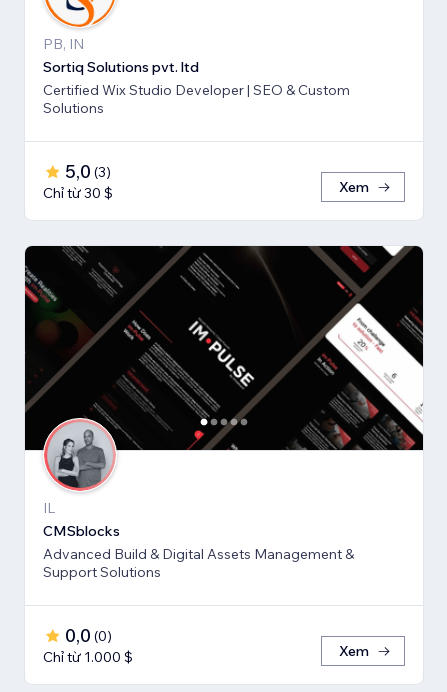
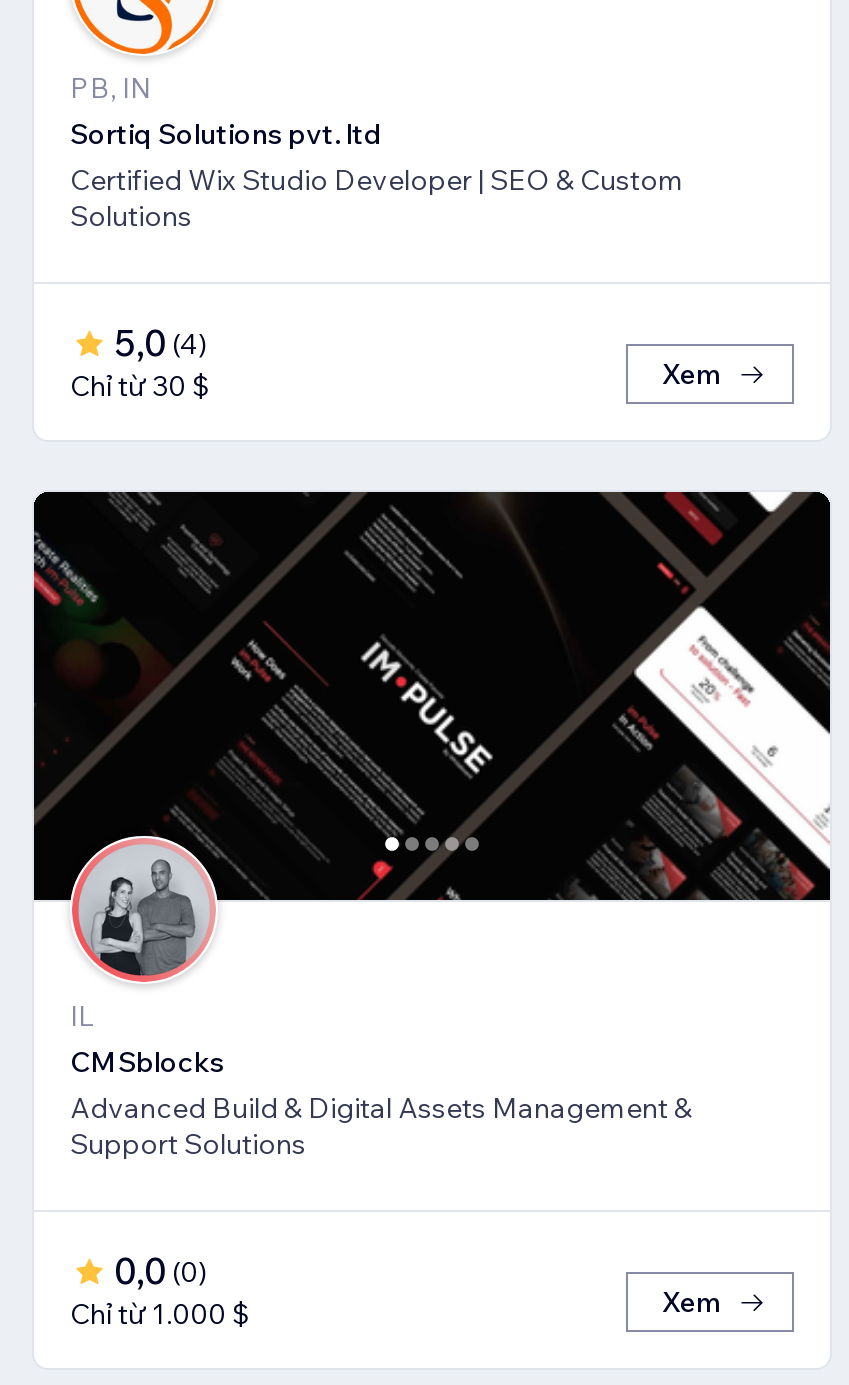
[65,160,111,183] 5,0 (3) -> [114,320,208,366] 5,0 (4)

